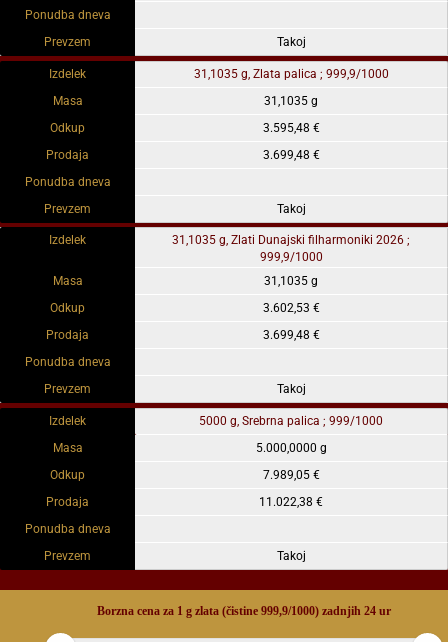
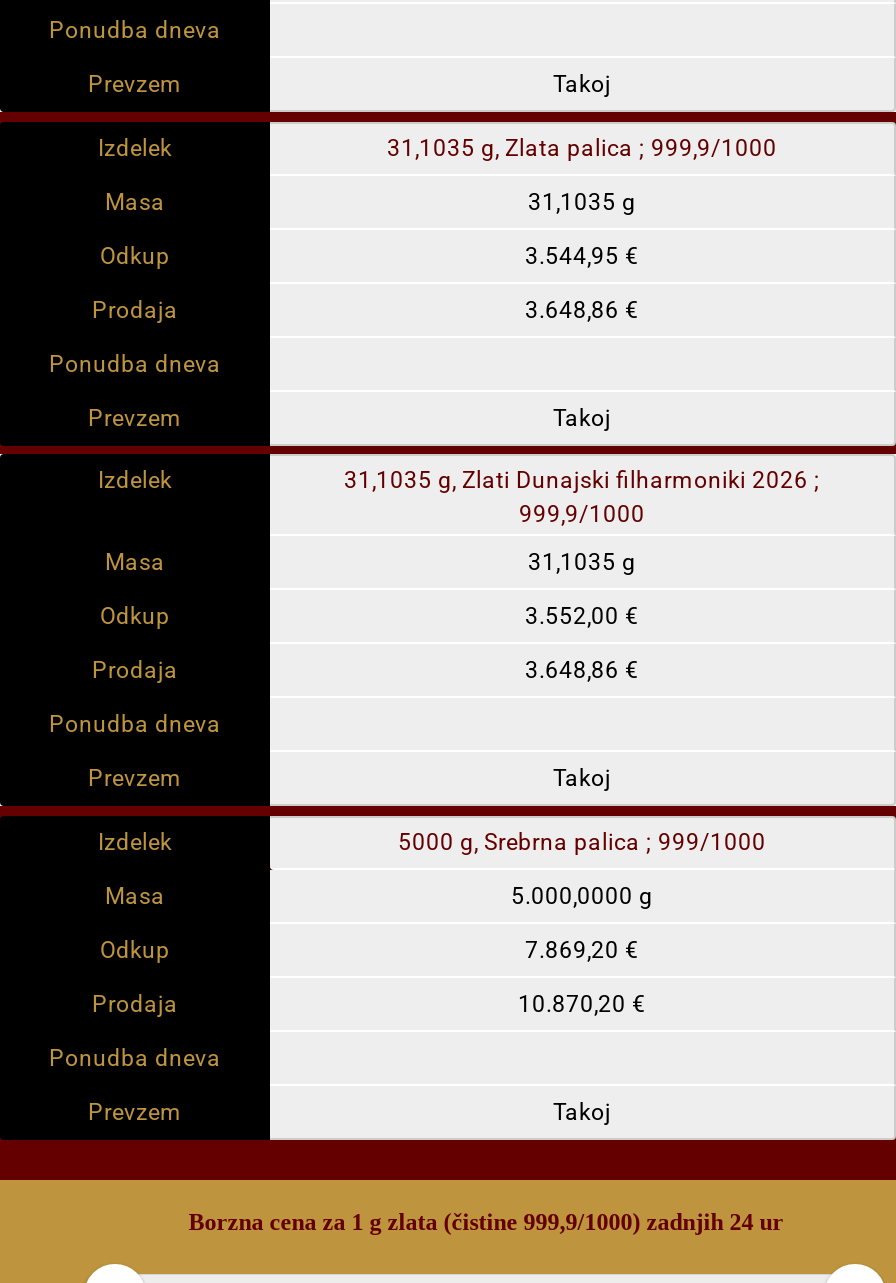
[262,121,319,135] 3.595,48 € -> [525,242,639,270] 3.544,95 €
[262,148,319,162] 3.699,48 € -> [525,296,639,324] 3.648,86 €
[262,301,319,315] 3.602,53 € -> [525,603,639,631] 3.552,00 €
[262,328,319,342] 3.699,48 € -> [525,657,639,685] 3.648,86 €
[262,468,319,482] 7.989,05 € -> [525,936,639,964] 7.869,20 €
[259,495,323,509] 11.022,38 € -> [518,990,646,1018] 10.870,20 €

